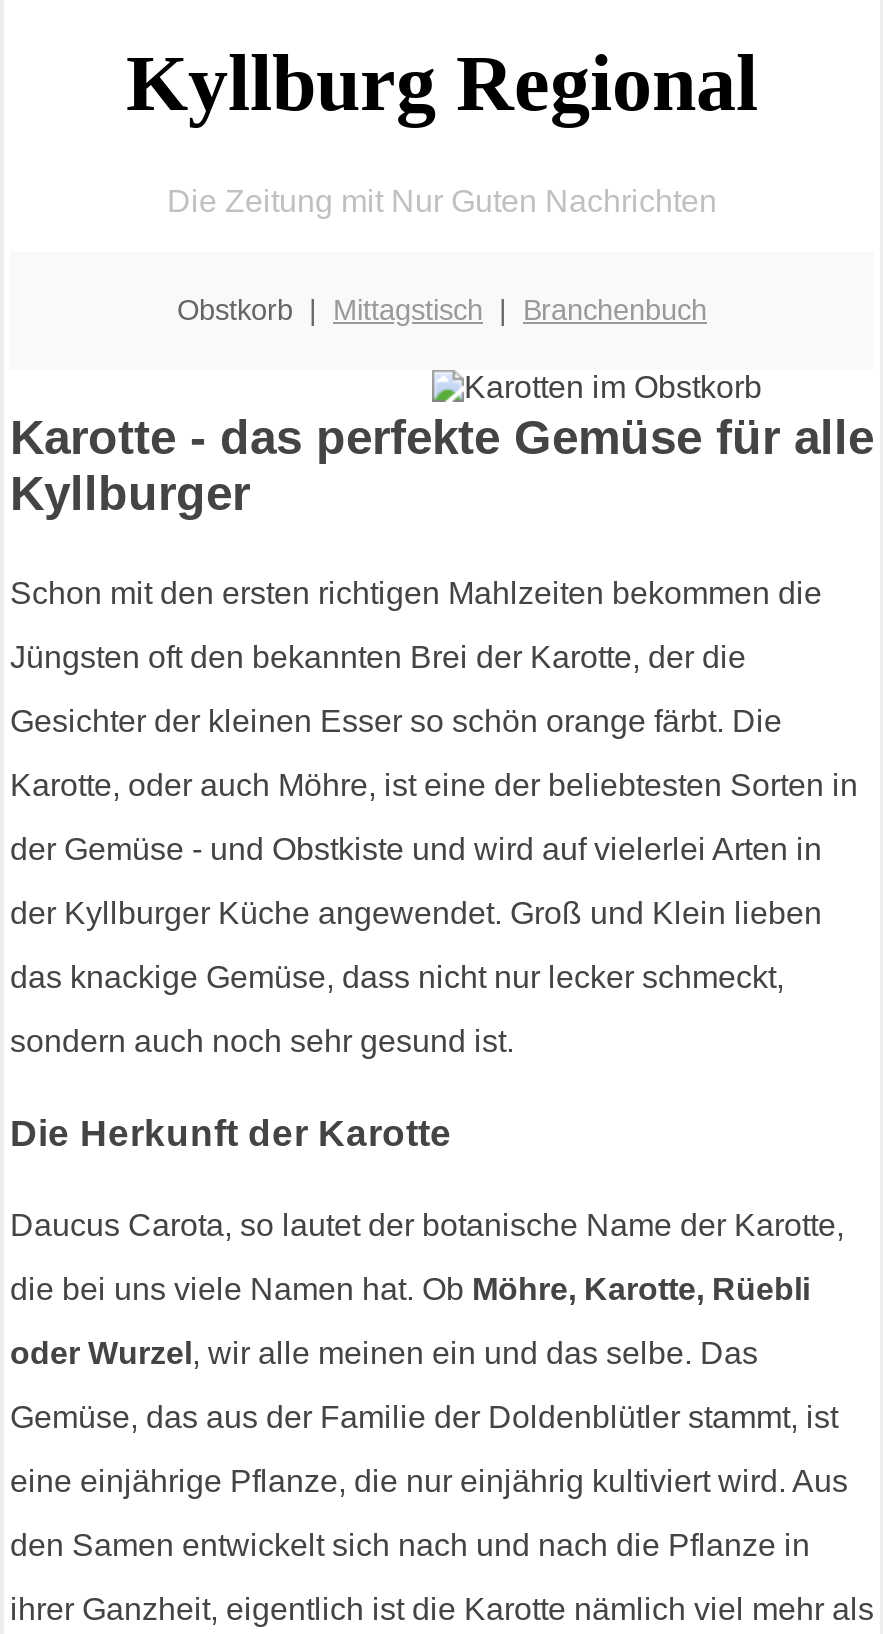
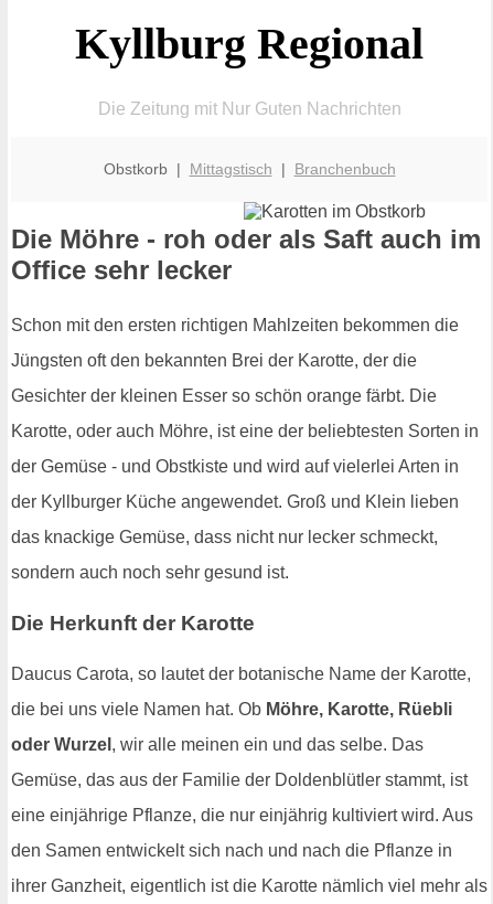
[10,411,874,521] Karotte - das perfekte Gemüse für alle | Kyllburger -> [11,224,481,285] Die Möhre - roh oder als Saft auch im | Office sehr lecker

